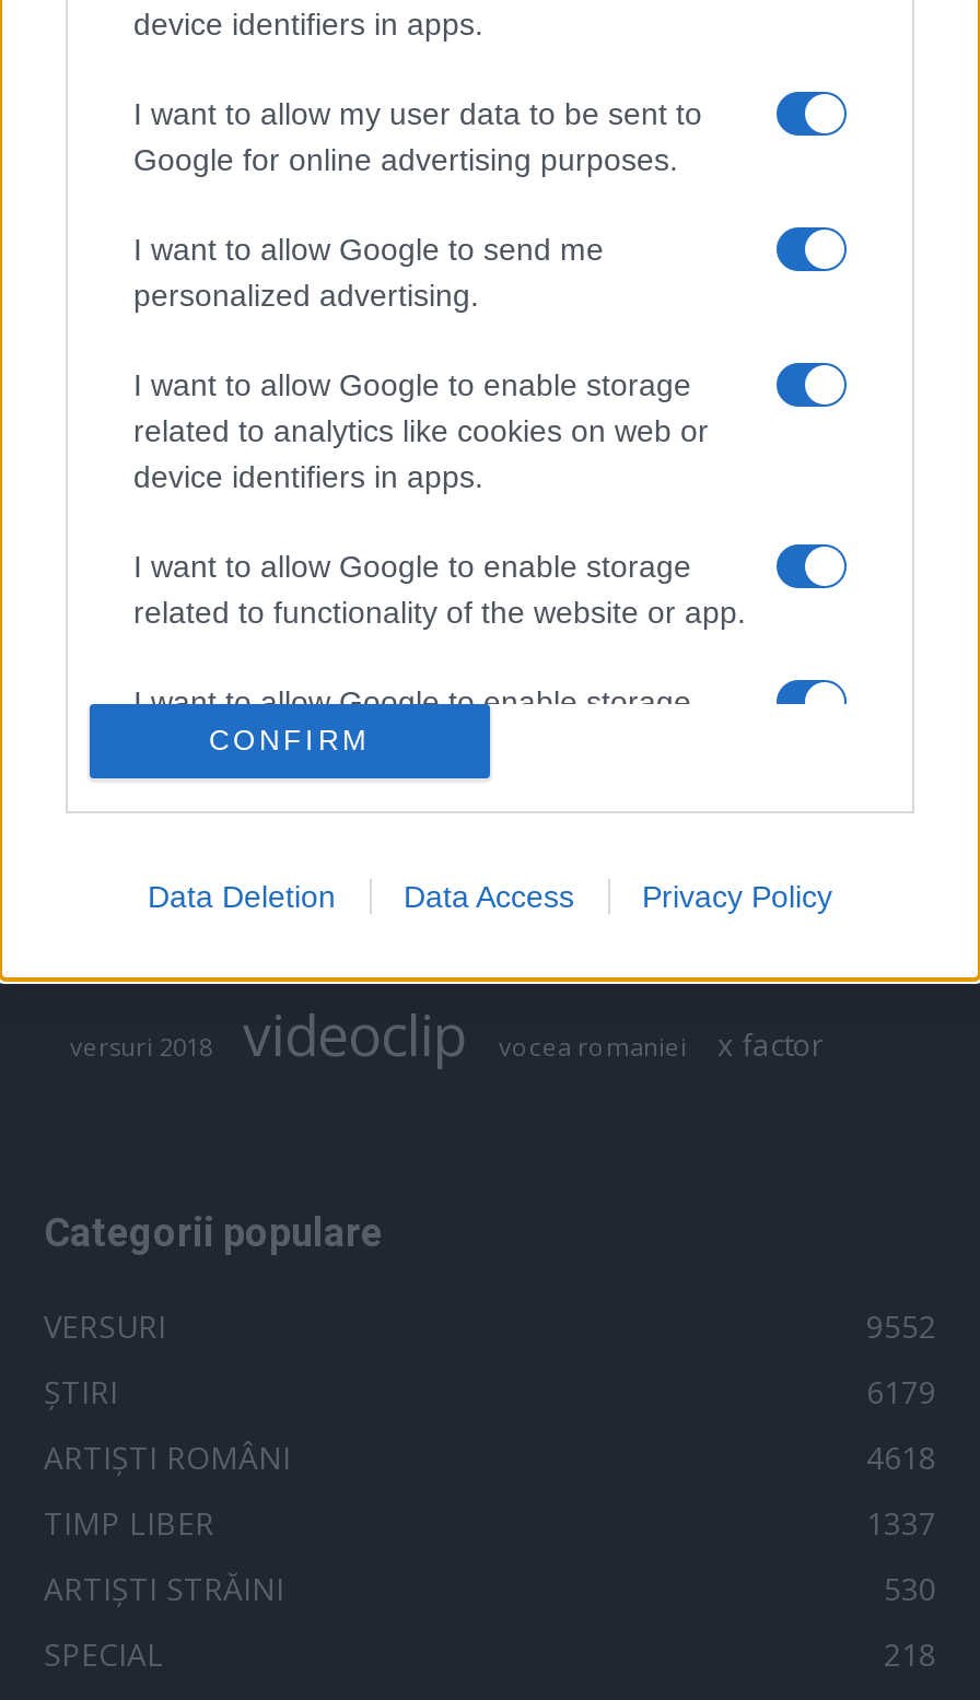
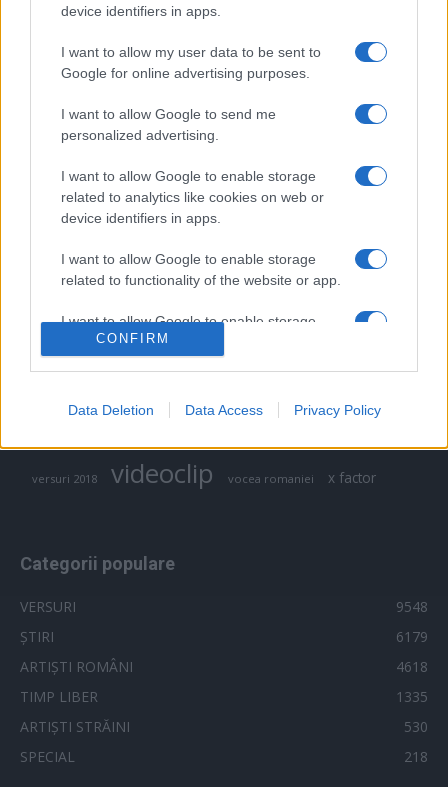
[866,1305,936,1347] 9552 -> [396,597,428,616] 9548
[866,1502,936,1544] 1337 -> [396,687,428,706] 1335

